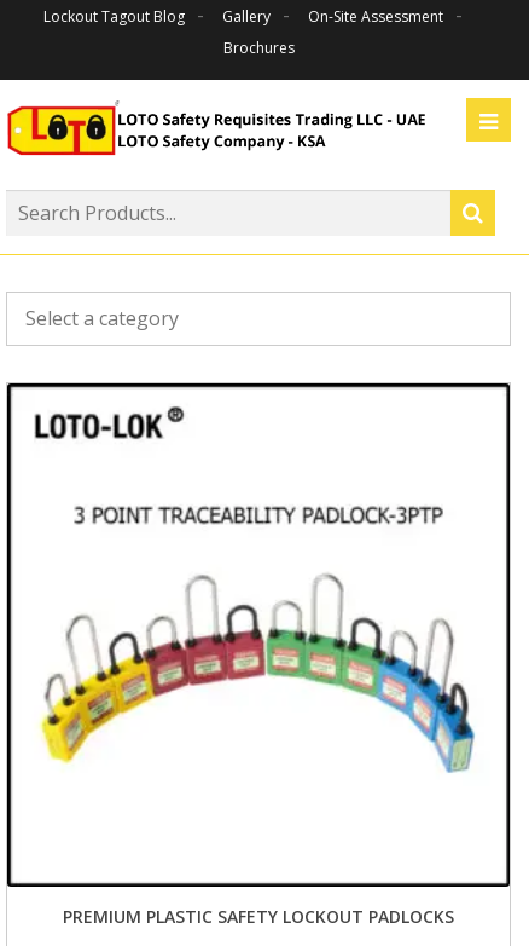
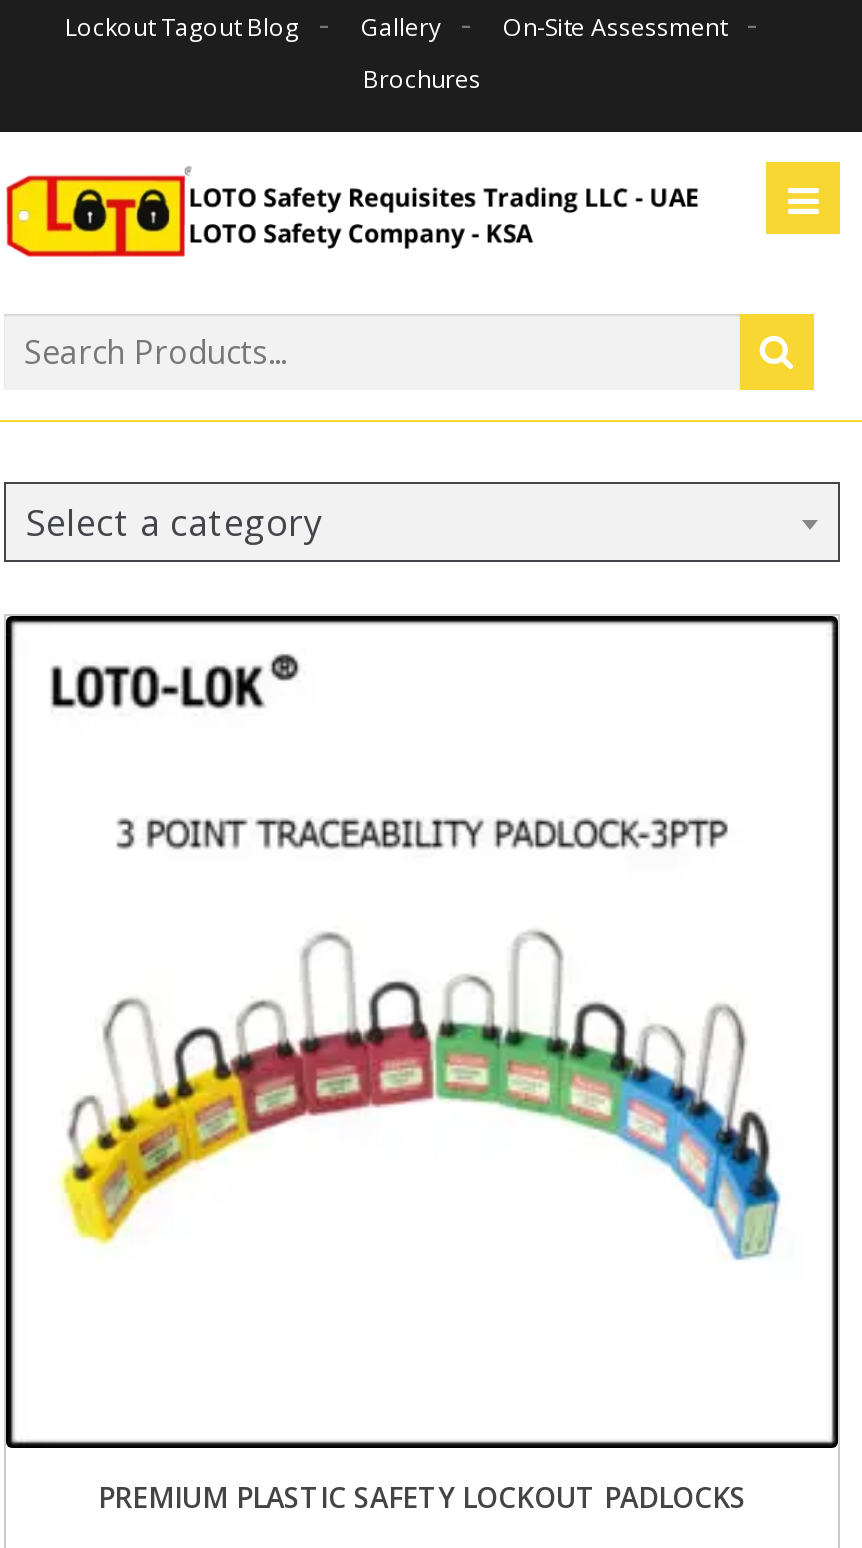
none -> [26,498,322,546] Select a category

